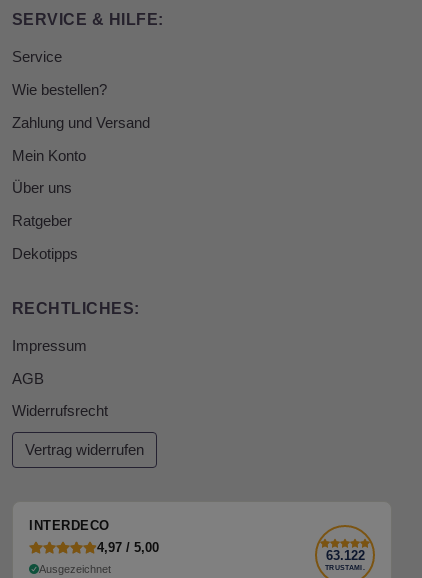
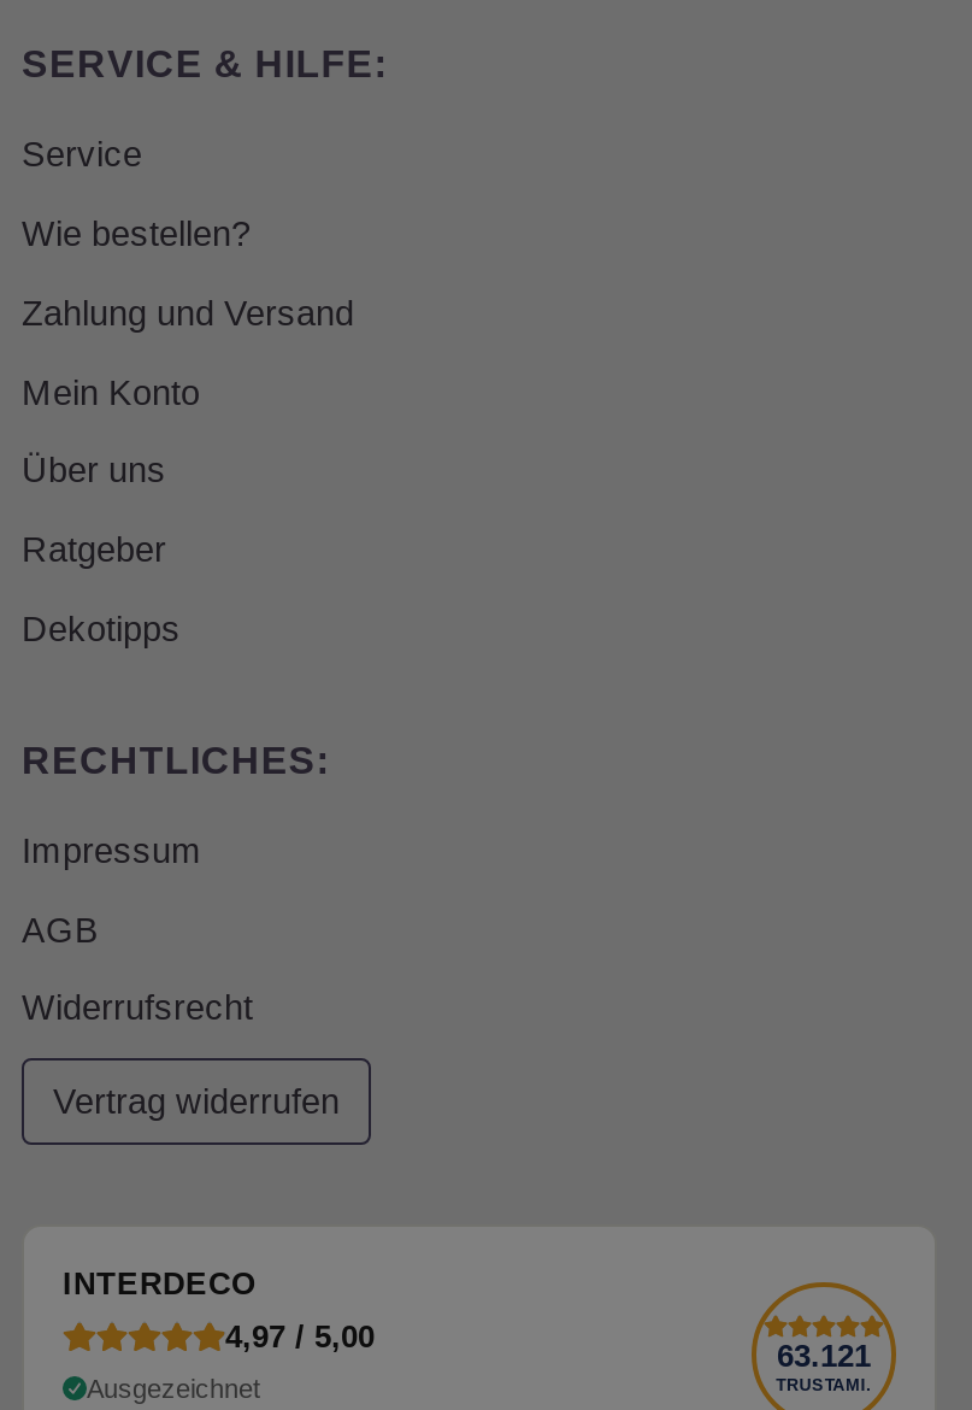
[325,547,364,562] 63.122 -> [777,1336,871,1373] 63.121

